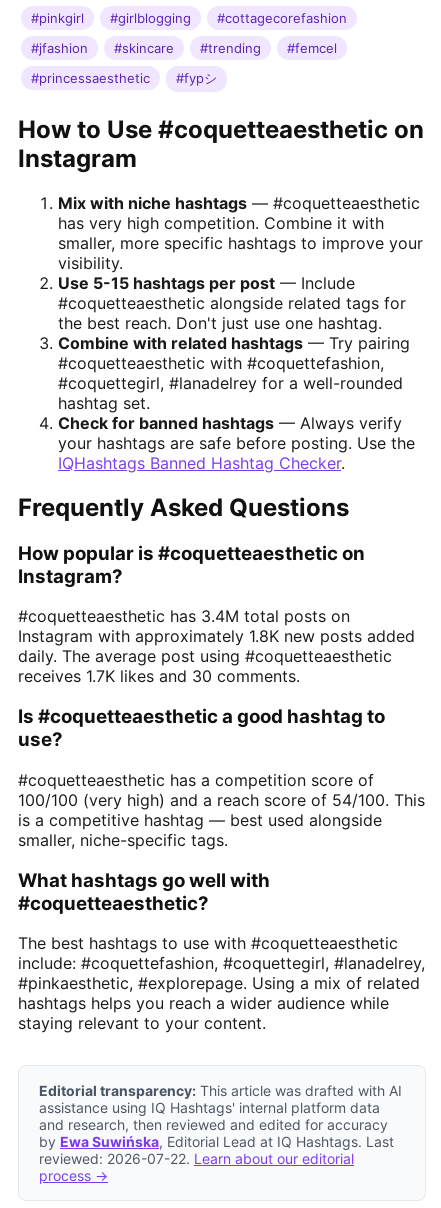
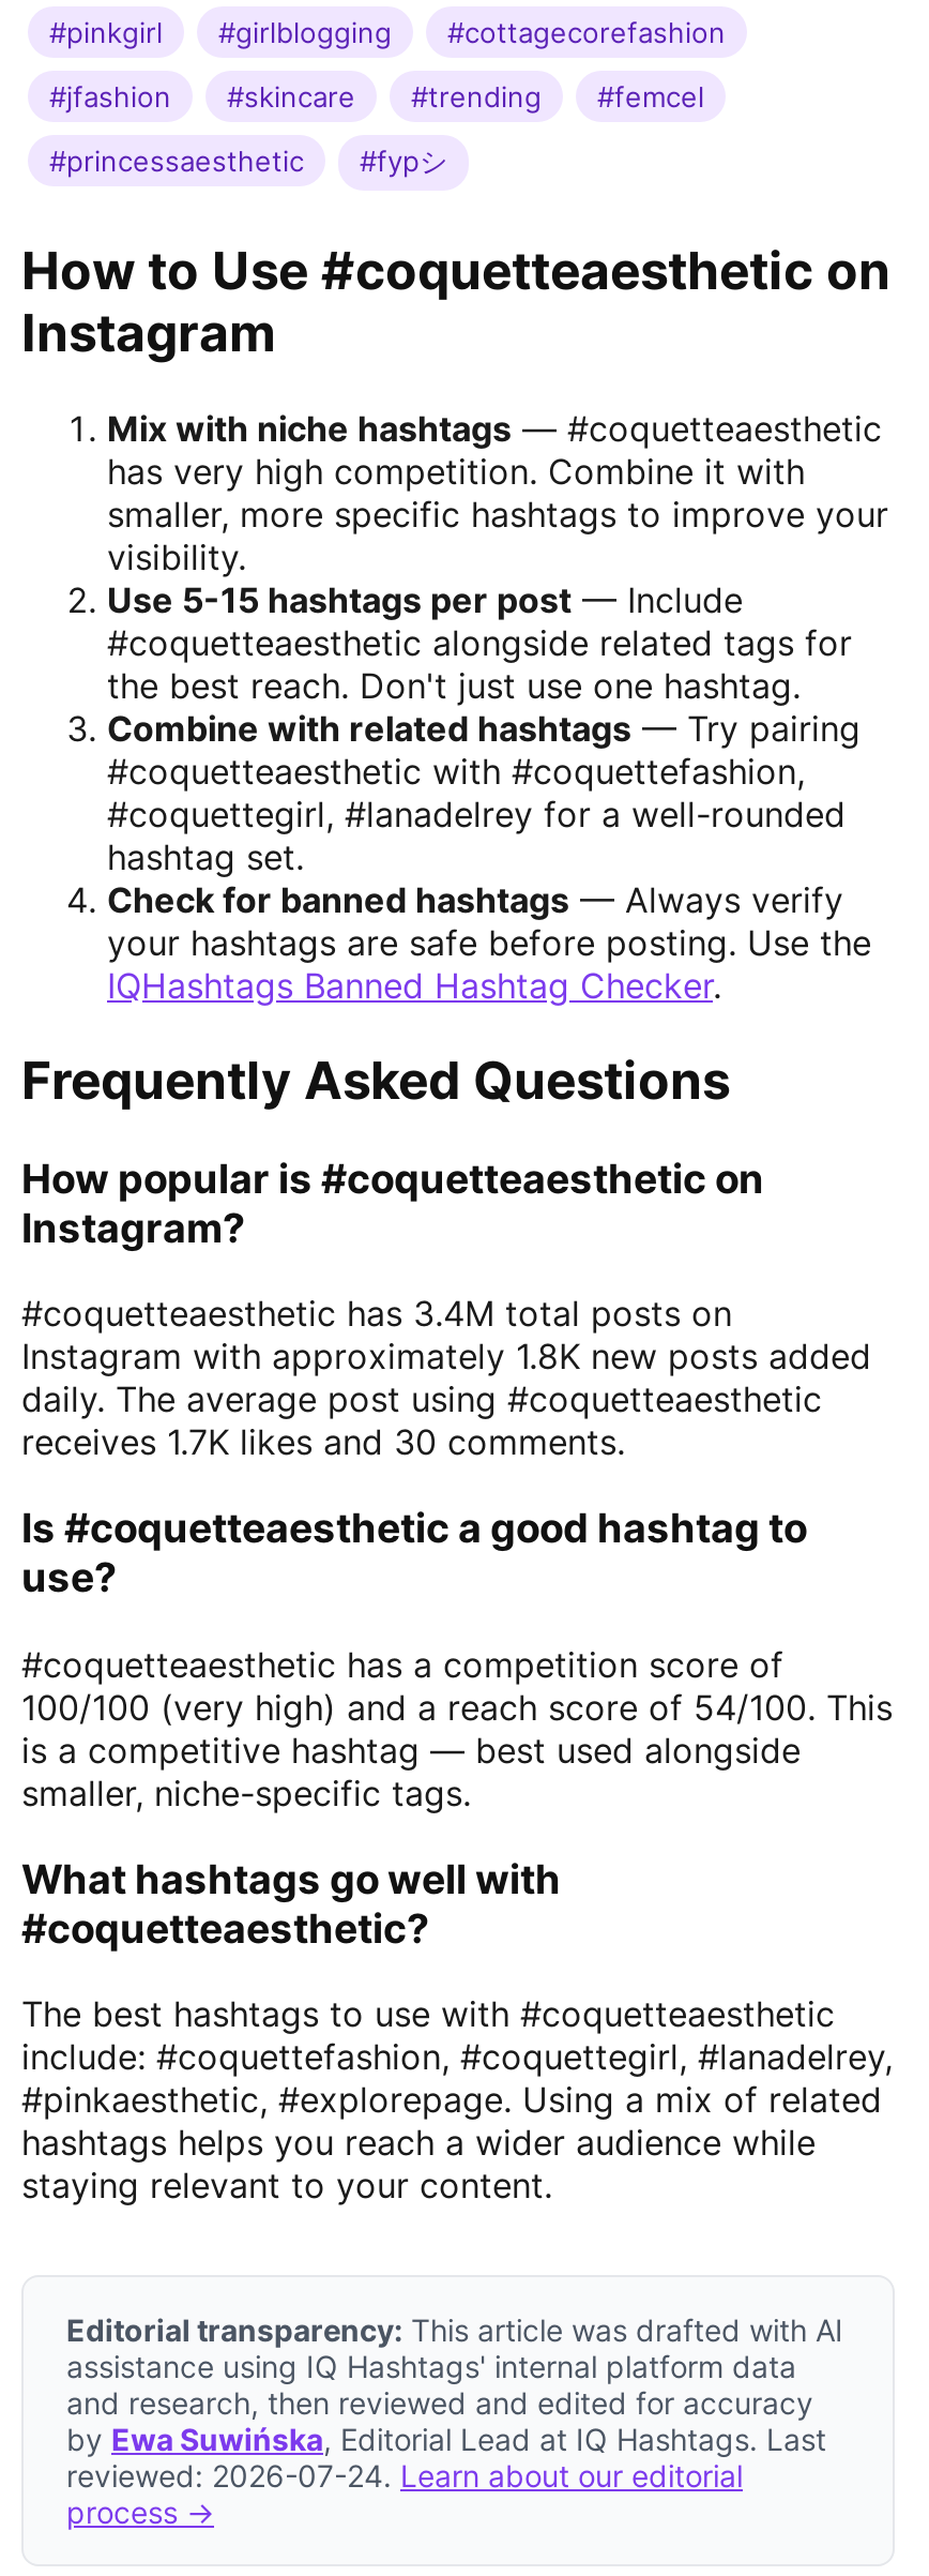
[39,1150,354,1167] reviewed: 2026-07-22. Learn about our editorial -> [66,2458,743,2494] reviewed: 2026-07-24. Learn about our editorial

